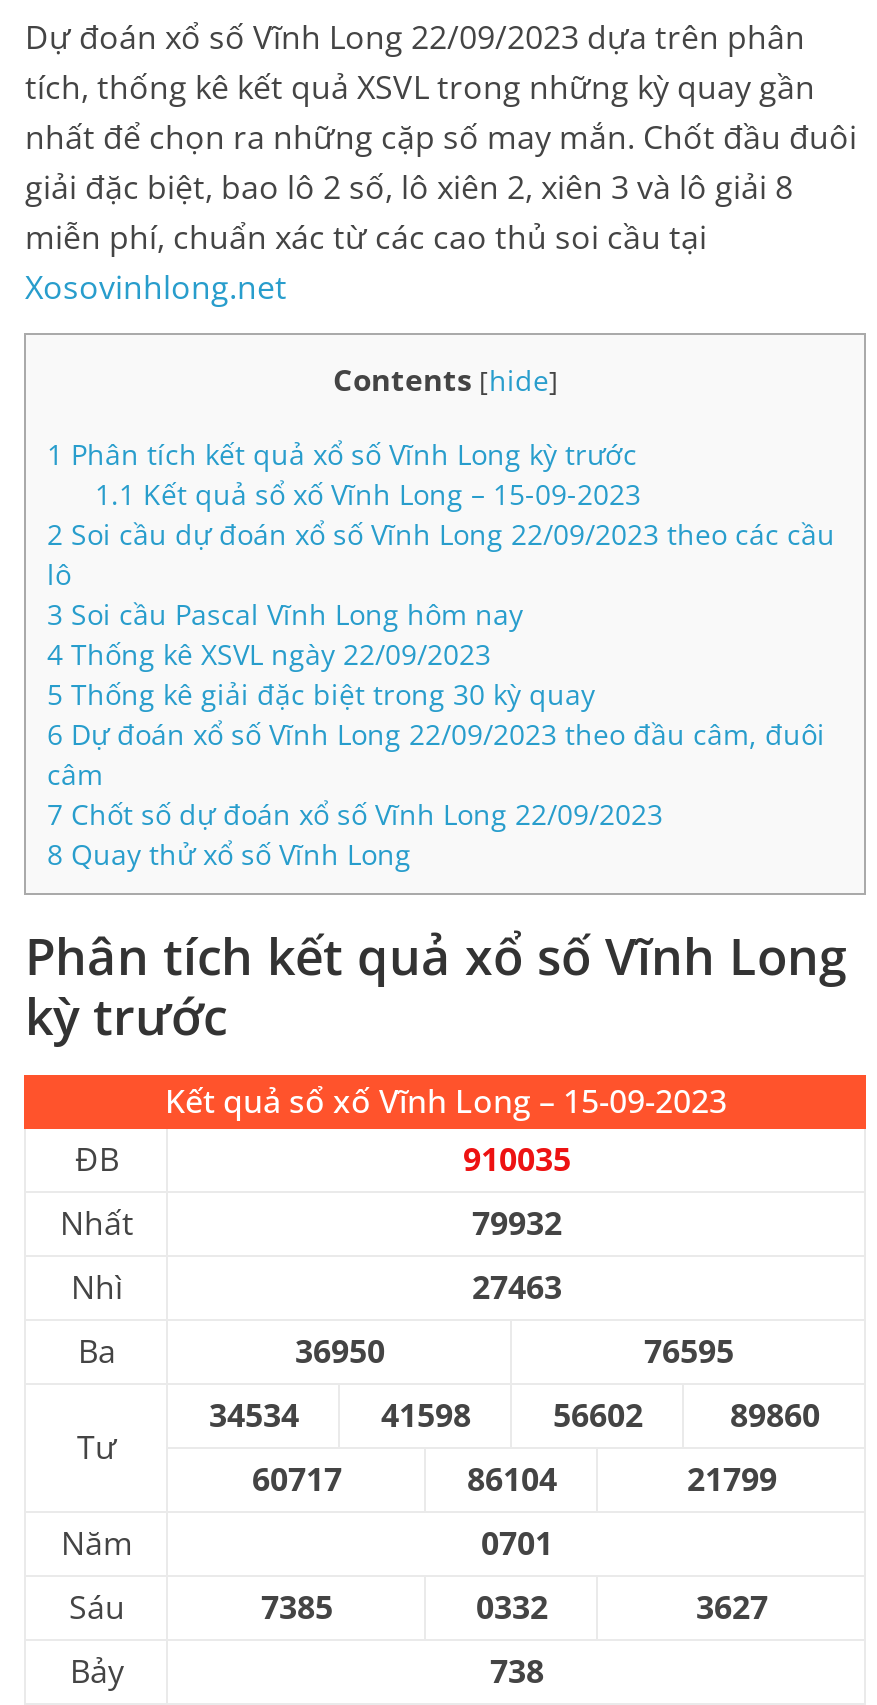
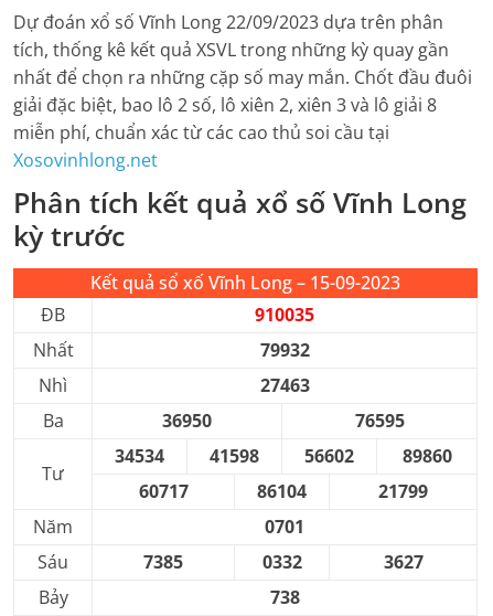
[47,359,835,873] Contents [hide] | 1 Phân tích kết quả xổ số Vĩnh Long kỳ trước | 1.1 Kết quả sổ xố Vĩnh Long – 15-09-2023 | 2 Soi cầu dự đoán xổ số Vĩnh Long 22/09/2023 theo các cầu | lô | 3 Soi cầu Pascal Vĩnh Long hôm nay | 4 Thống kê XSVL ngày 22/09/2023 | 5 Thống kê giải đặc biệt trong 30 kỳ quay | 6 Dự đoán xổ số Vĩnh Long 22/09/2023 theo đầu câm, đuôi | câm | 7 Chốt số dự đoán xổ số Vĩnh Long 22/09/2023 | 8 Quay thử xổ số Vĩnh Long -> none

